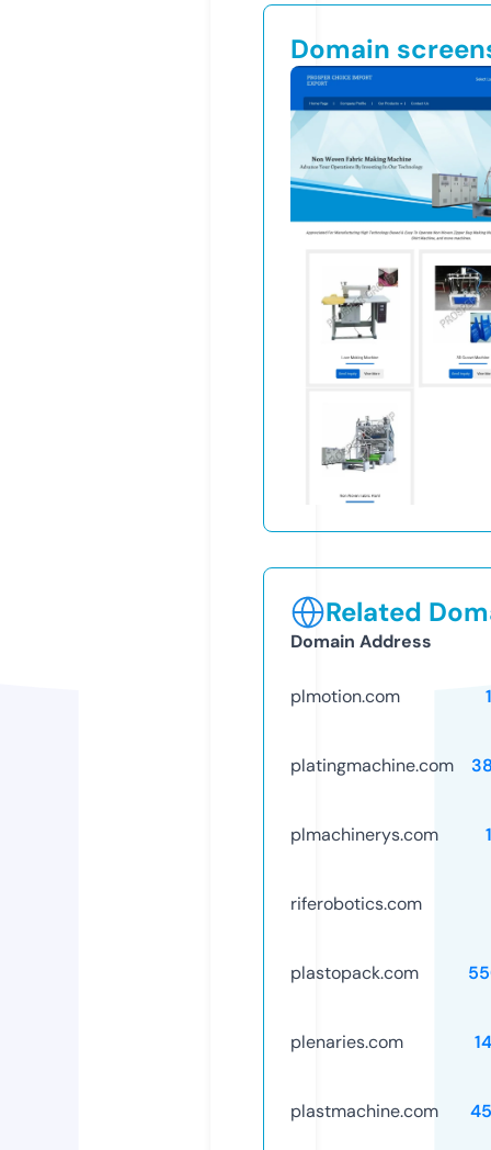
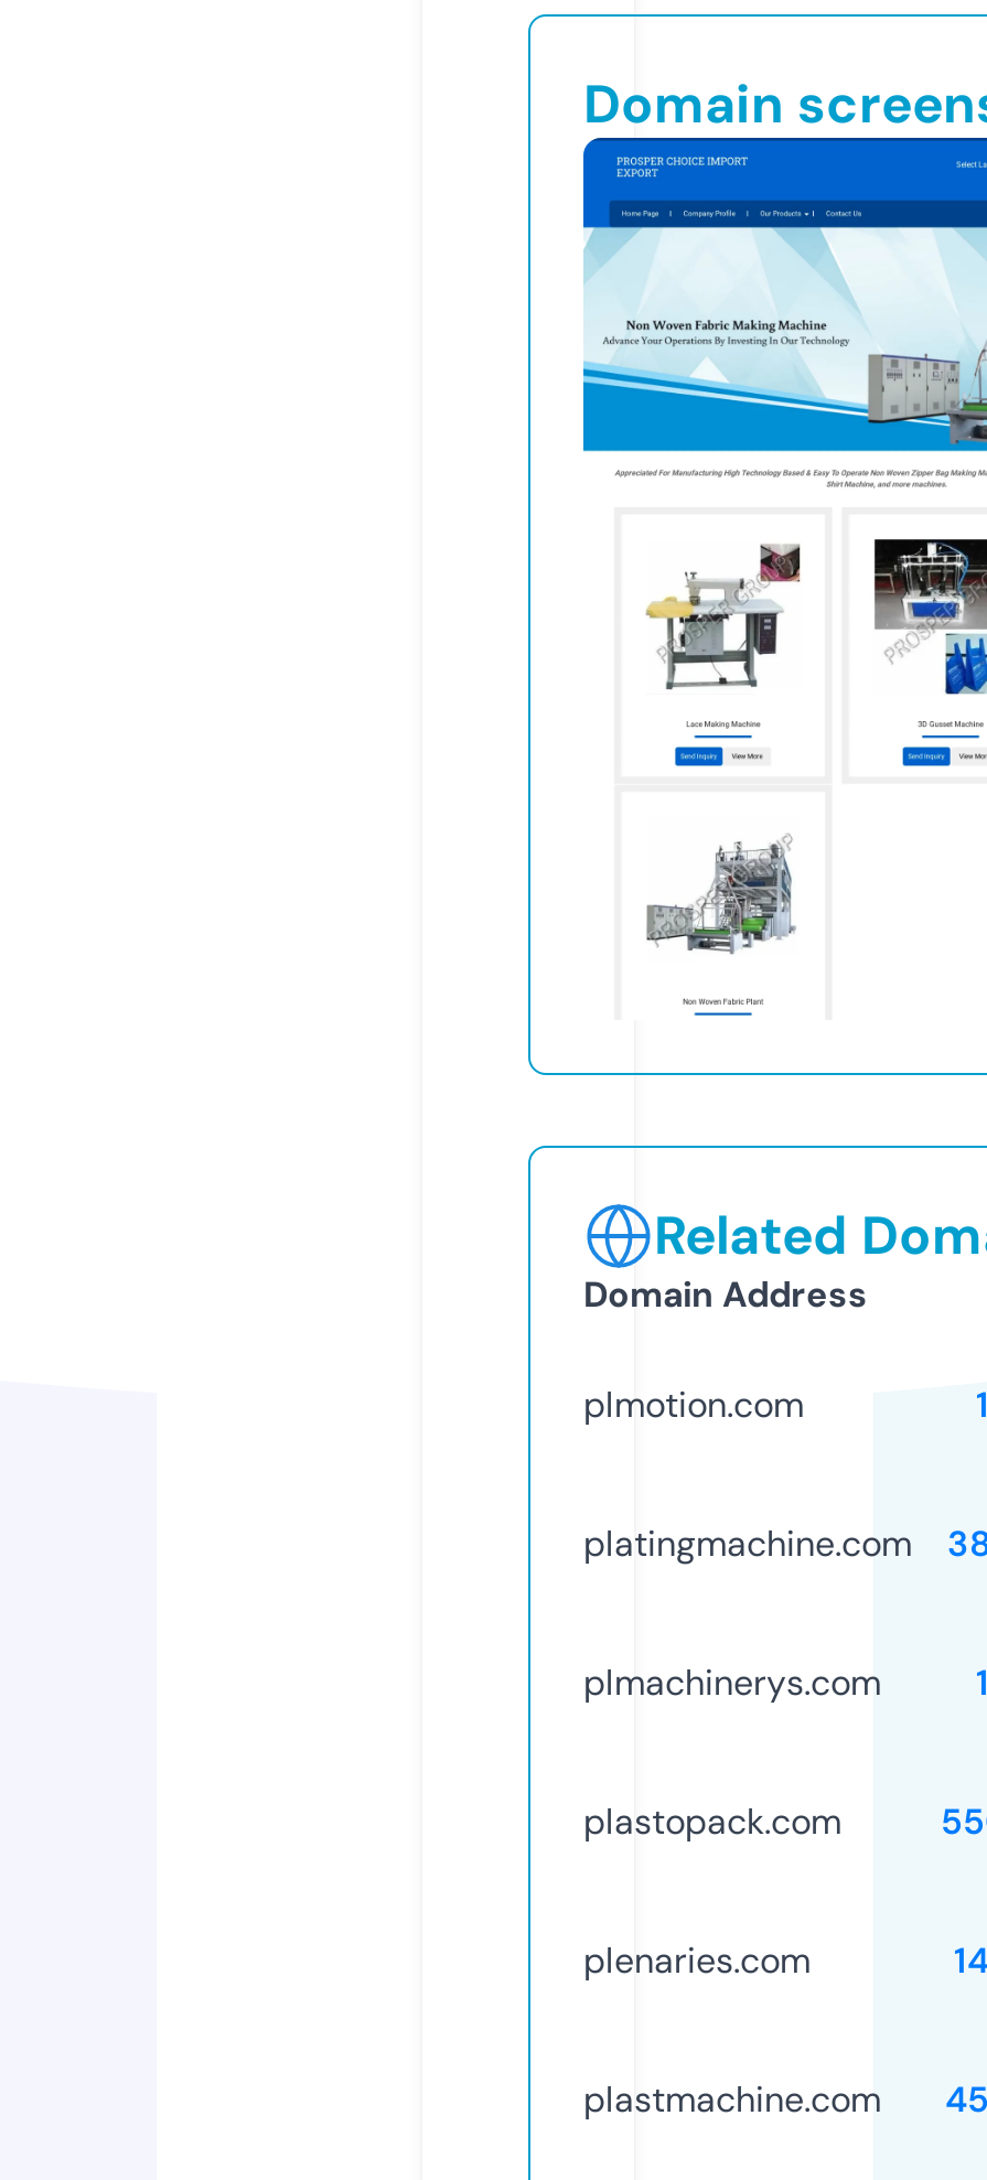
[290,892,422,915] riferobotics.com -> none

